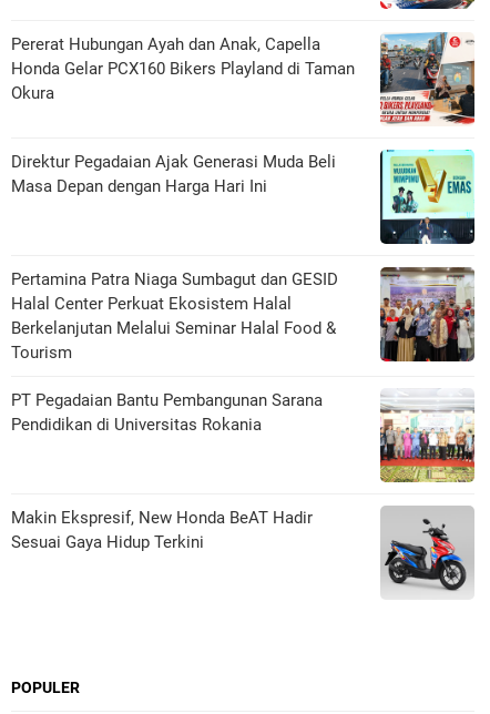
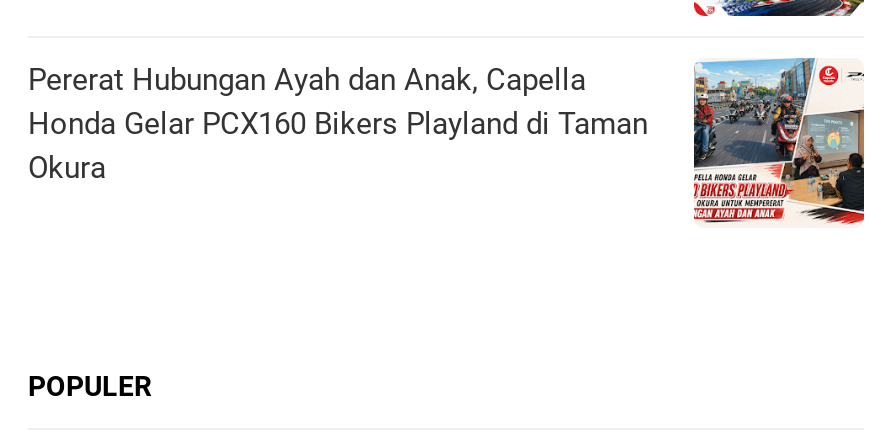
[11,149,476,245] [image] | Direktur Pegadaian Ajak Generasi Muda Beli | Masa Depan dengan Harga Hari Ini -> none
[11,266,474,434] [image] | Pertamina Patra Niaga Sumbagut dan GESID | Halal Center Perkuat Ekosistem Halal | Berkelanjutan Melalui Seminar Halal Food & | Tourism | PT Pegadaian Bantu Pembangunan Sarana | Pendidikan di Universitas Rokania -> none
[379,394,476,483] [image] -> none
[11,508,313,552] Makin Ekspresif, New Honda BeAT Hadir | Sesuai Gaya Hidup Terkini -> none
[381,506,474,595] [image] -> none

